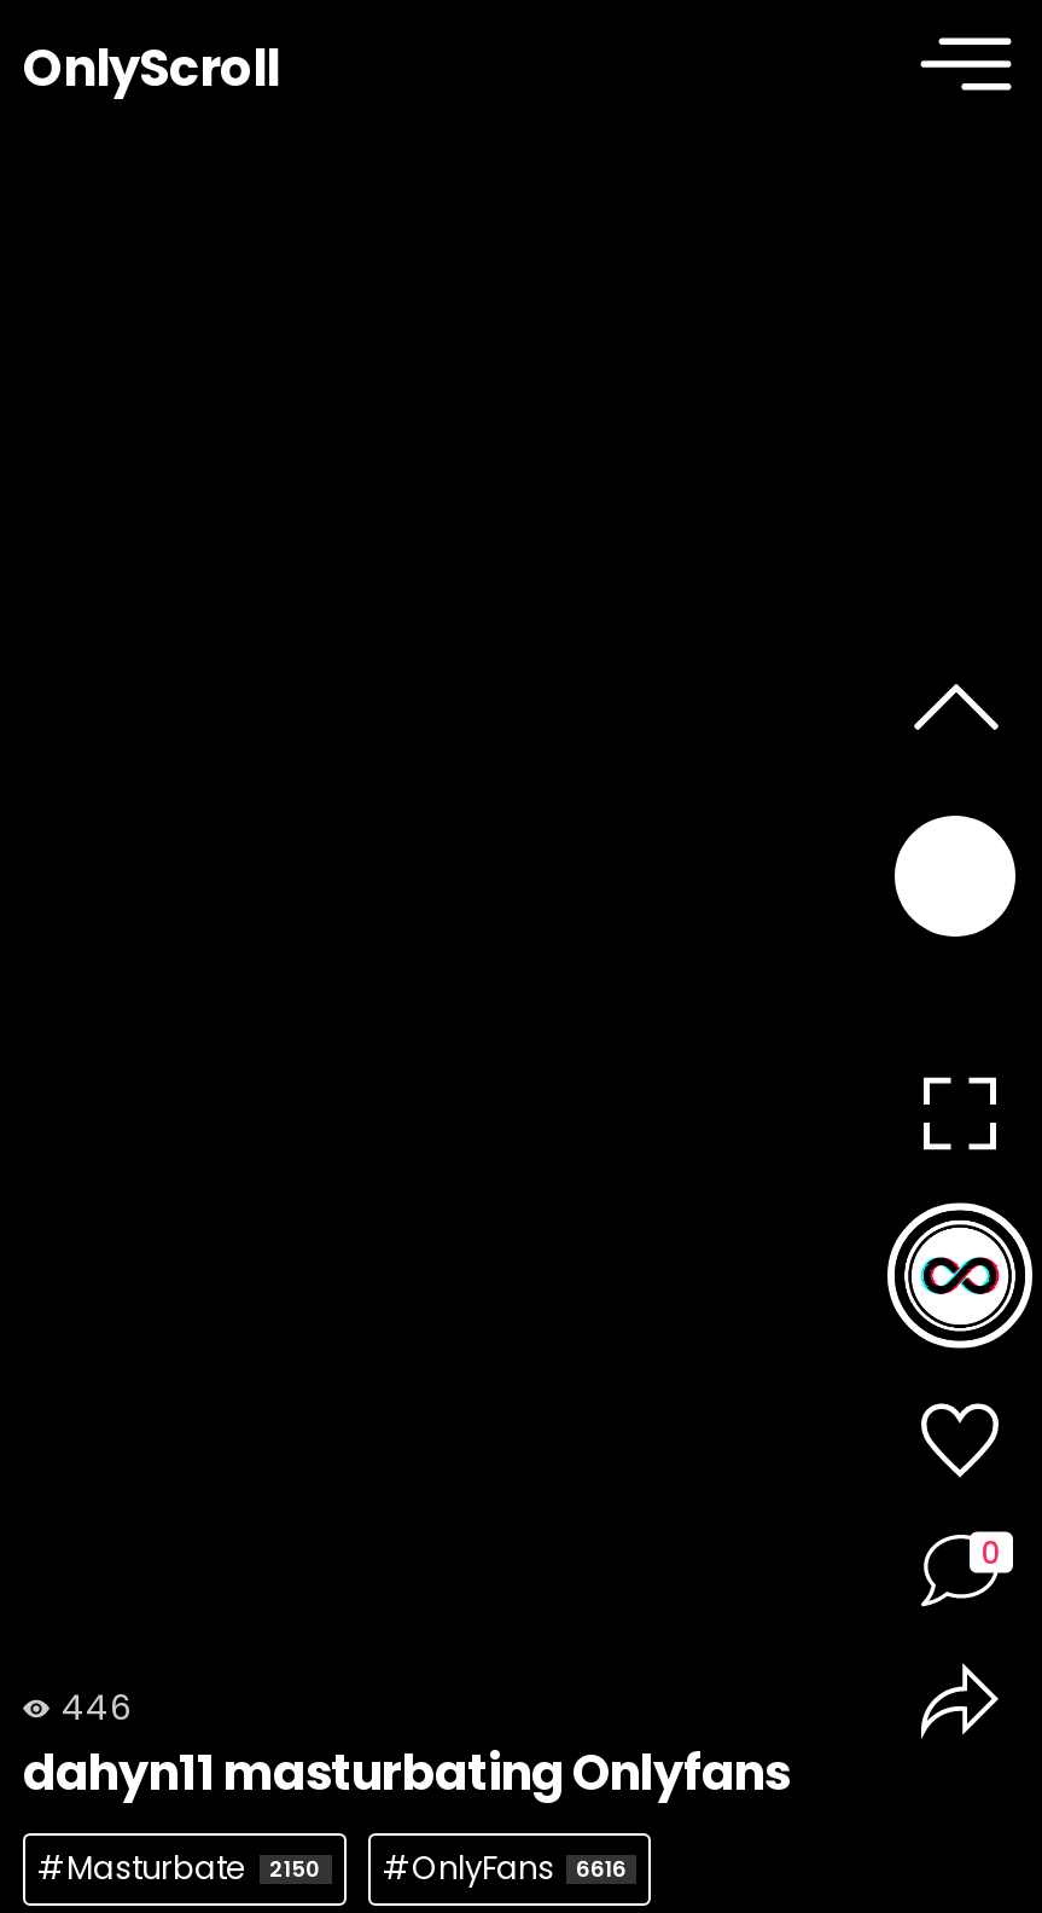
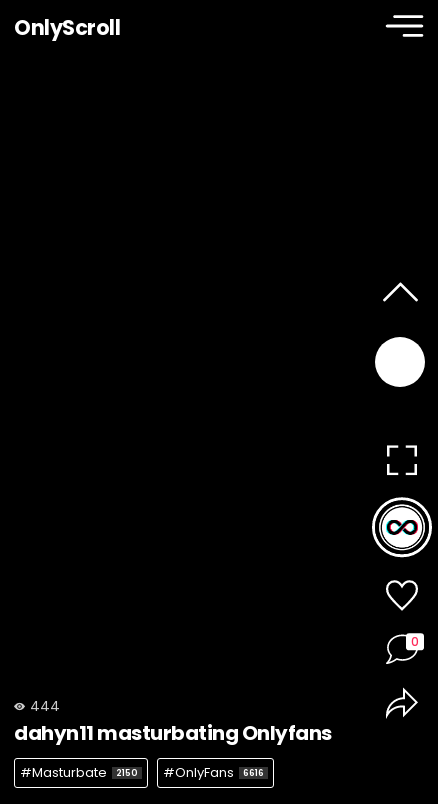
[52,1683,132,1732] 446 -> [26,696,60,716] 444

